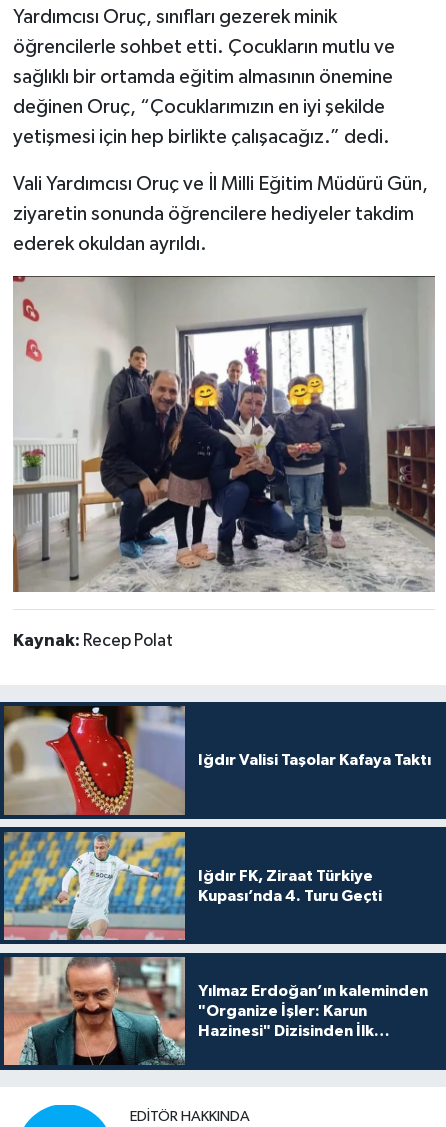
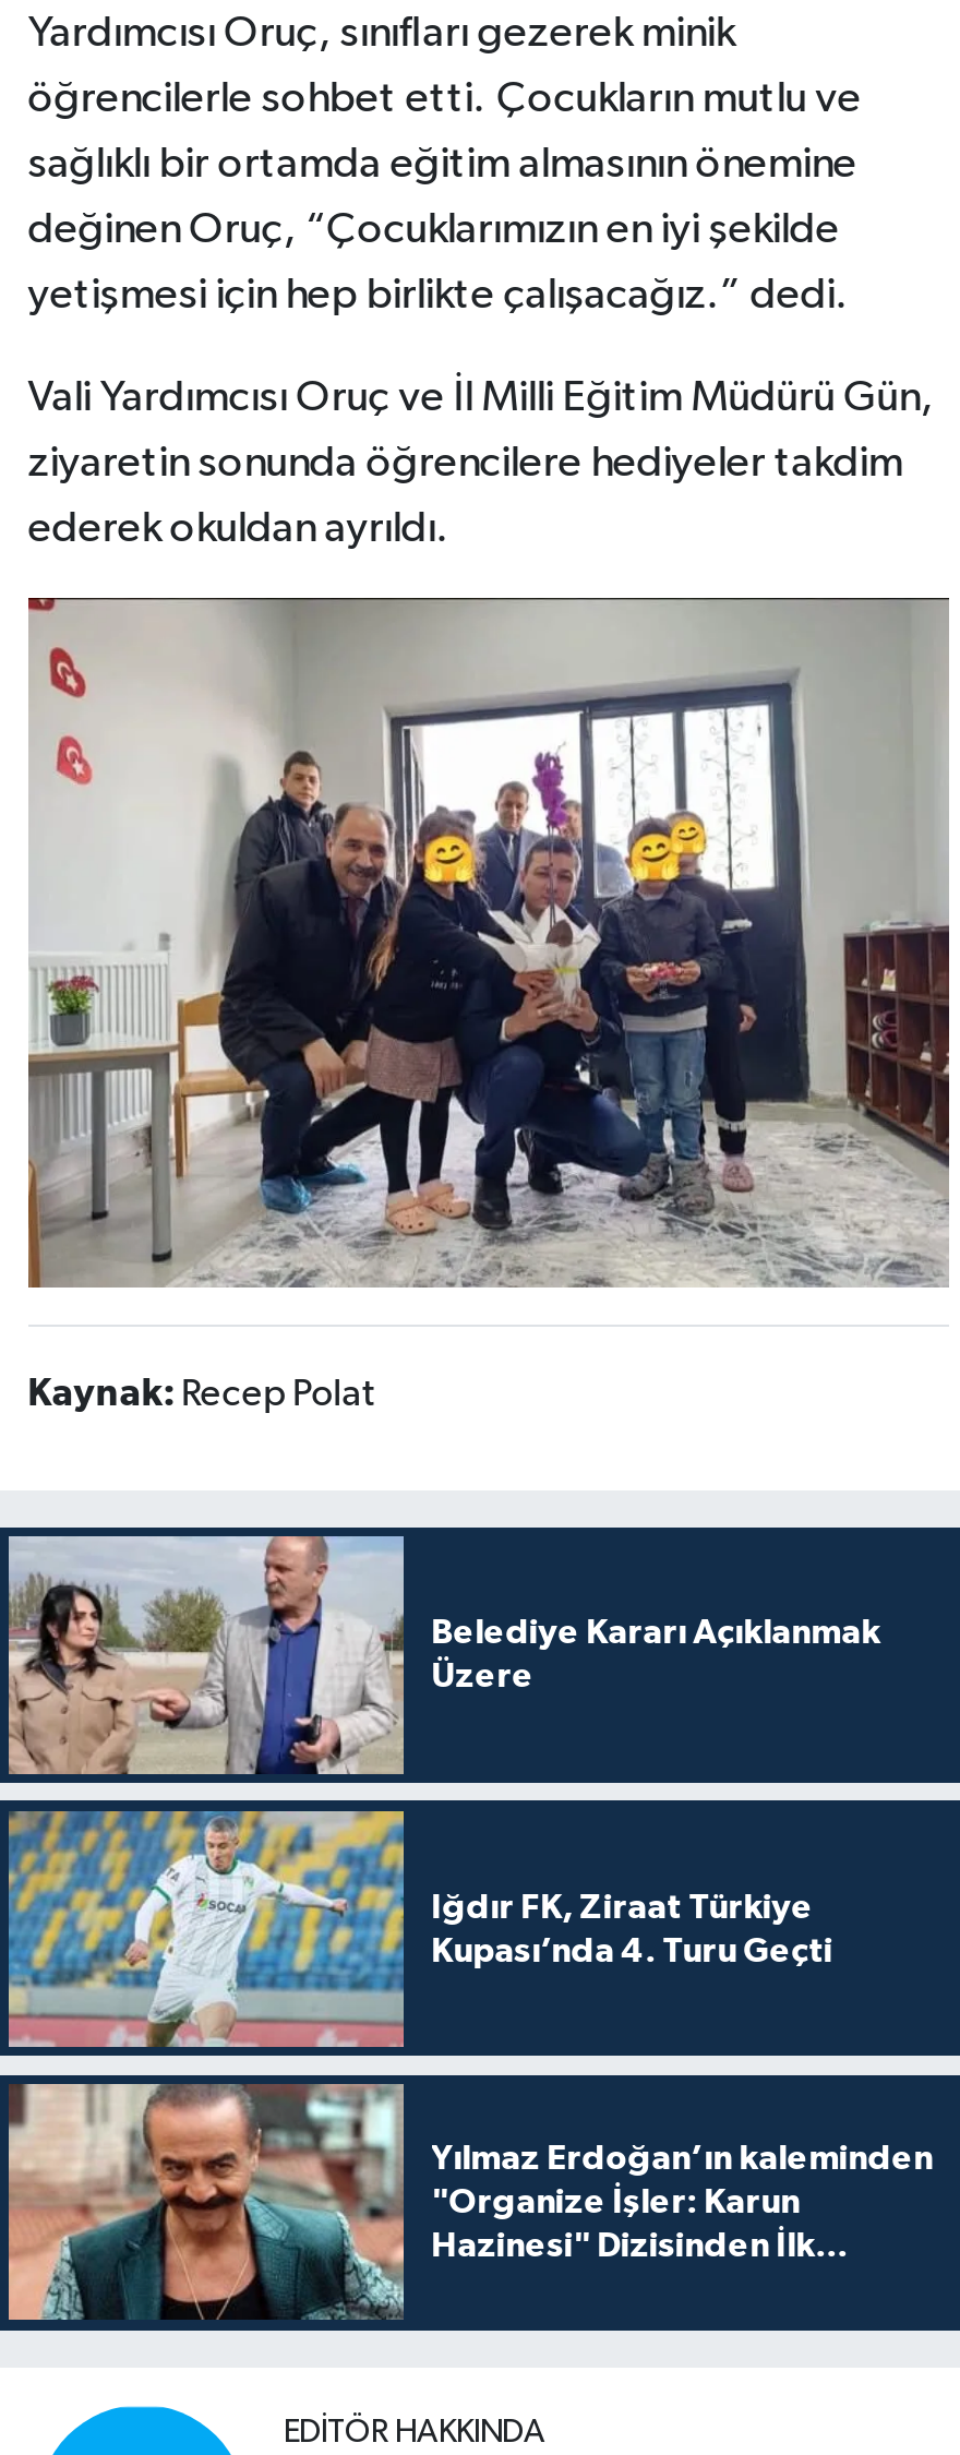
[4,705,431,816] [image] | Iğdır Valisi Taşolar Kafaya Taktı -> [7,1534,881,1776] [image] | Belediye Kararı Açıklanmak | Üzere

